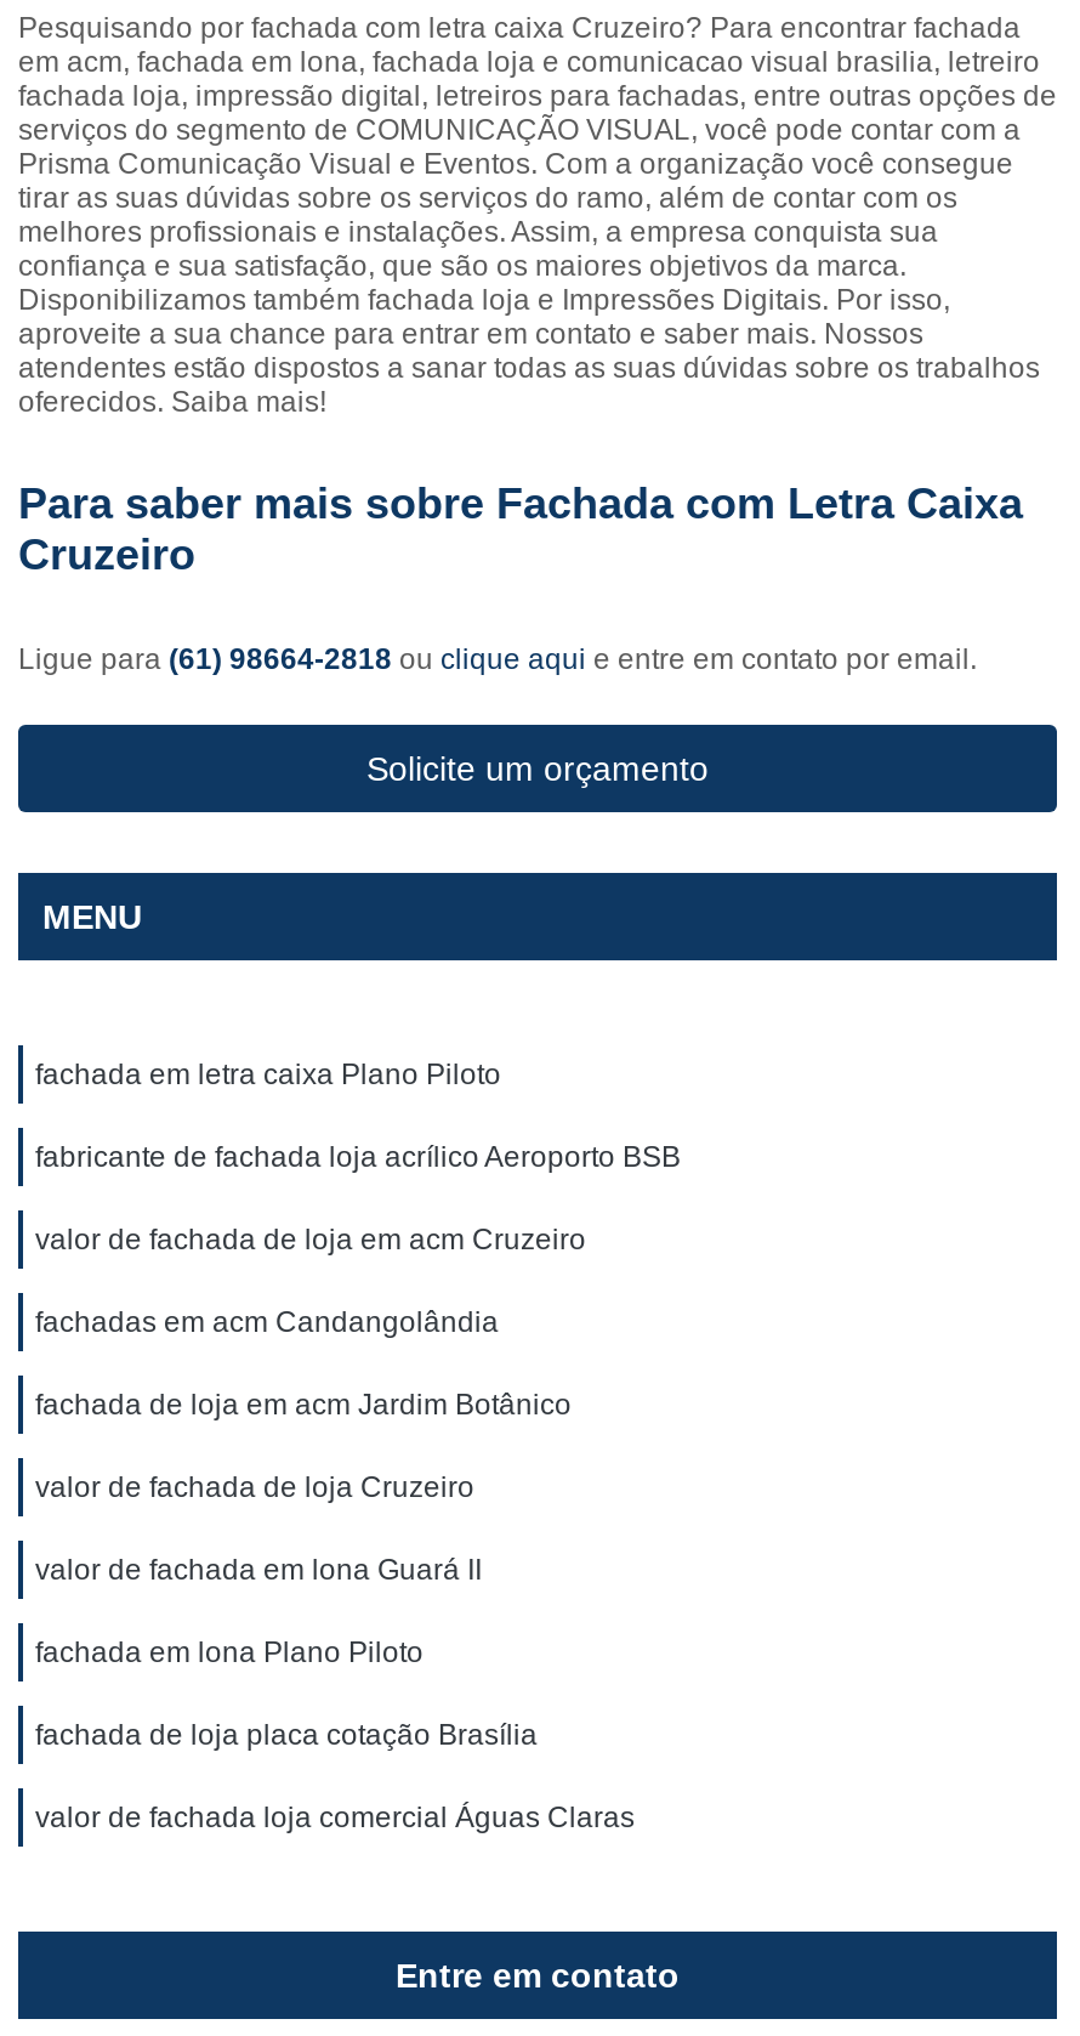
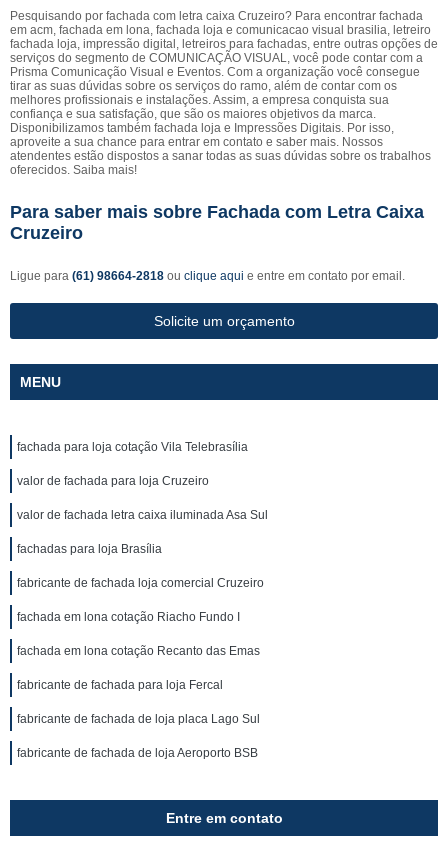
[35,1057,501,1091] fachada em letra caixa Plano Piloto -> [17,440,248,454] fachada para loja cotação Vila Telebrasília
[35,1140,681,1174] fabricante de fachada loja acrílico Aeroporto BSB -> [17,474,209,488] valor de fachada para loja Cruzeiro
[35,1223,586,1257] valor de fachada de loja em acm Cruzeiro -> [17,508,268,522] valor de fachada letra caixa iluminada Asa Sul
[35,1305,499,1339] fachadas em acm Candangolândia -> [17,542,162,556] fachadas para loja Brasília
[35,1388,572,1422] fachada de loja em acm Jardim Botânico -> [17,576,264,590] fabricante de fachada loja comercial Cruzeiro
[35,1470,474,1504] valor de fachada de loja Cruzeiro -> [17,610,240,624] fachada em lona cotação Riacho Fundo I
[35,1553,482,1587] valor de fachada em lona Guará II -> [17,644,260,658] fachada em lona cotação Recanto das Emas
[35,1635,424,1669] fachada em lona Plano Piloto -> [17,678,223,692] fabricante de fachada para loja Fercal
[35,1718,538,1752] fachada de loja placa cotação Brasília -> [17,712,260,726] fabricante de fachada de loja placa Lago Sul
[35,1800,635,1834] valor de fachada loja comercial Águas Claras -> [17,746,258,760] fabricante de fachada de loja Aeroporto BSB

